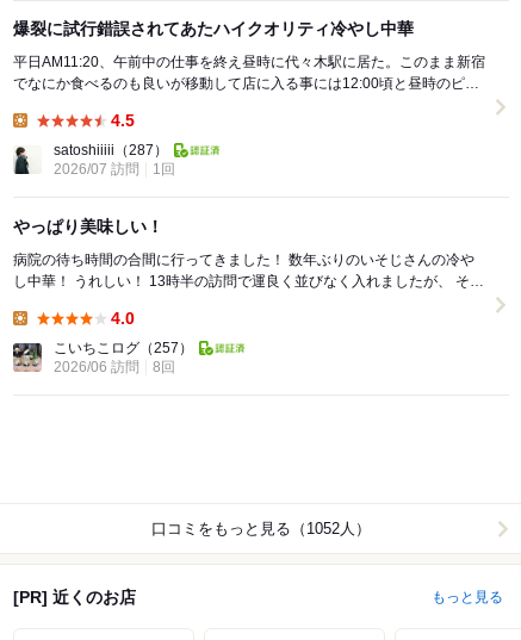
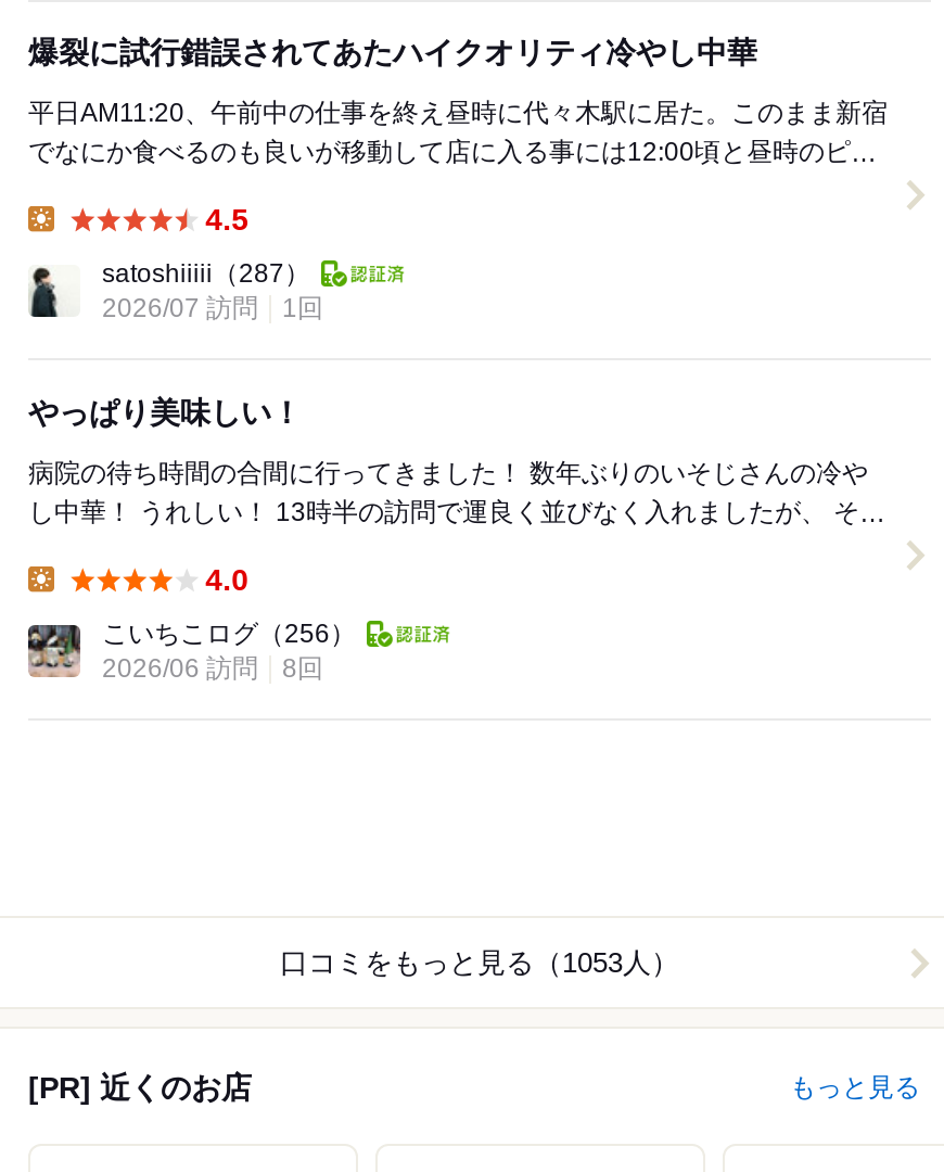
[54,340,193,357] こいちこログ（257） -> [102,619,356,650] こいちこログ（256）
[151,520,371,538] 口コミをもっと見る（1052人） -> [280,947,679,979] 口コミをもっと見る（1053人）

